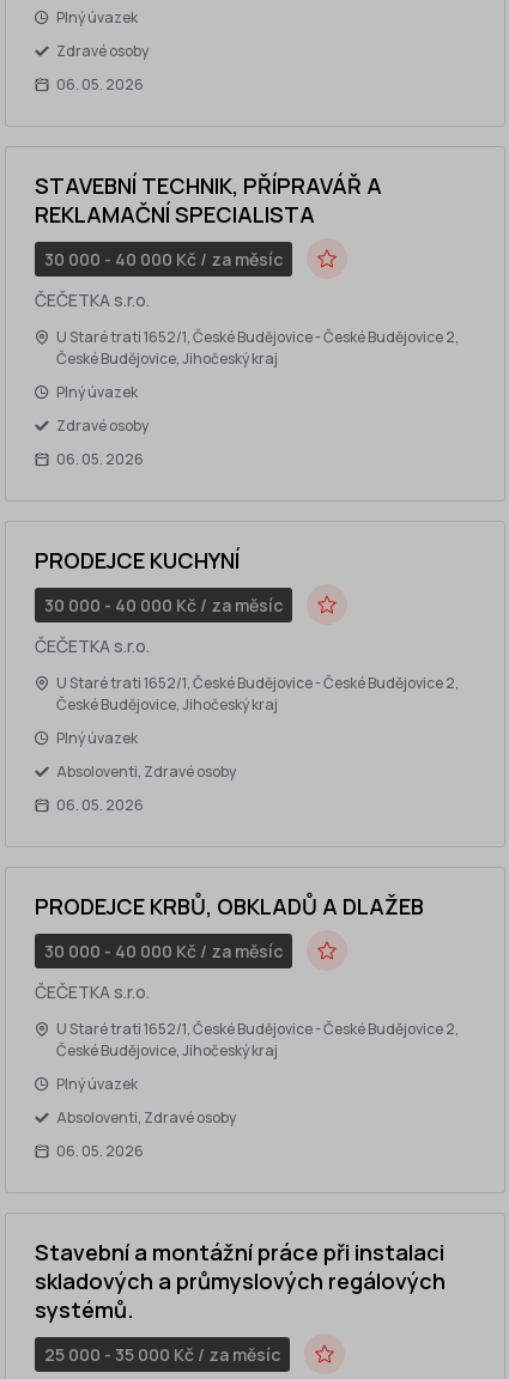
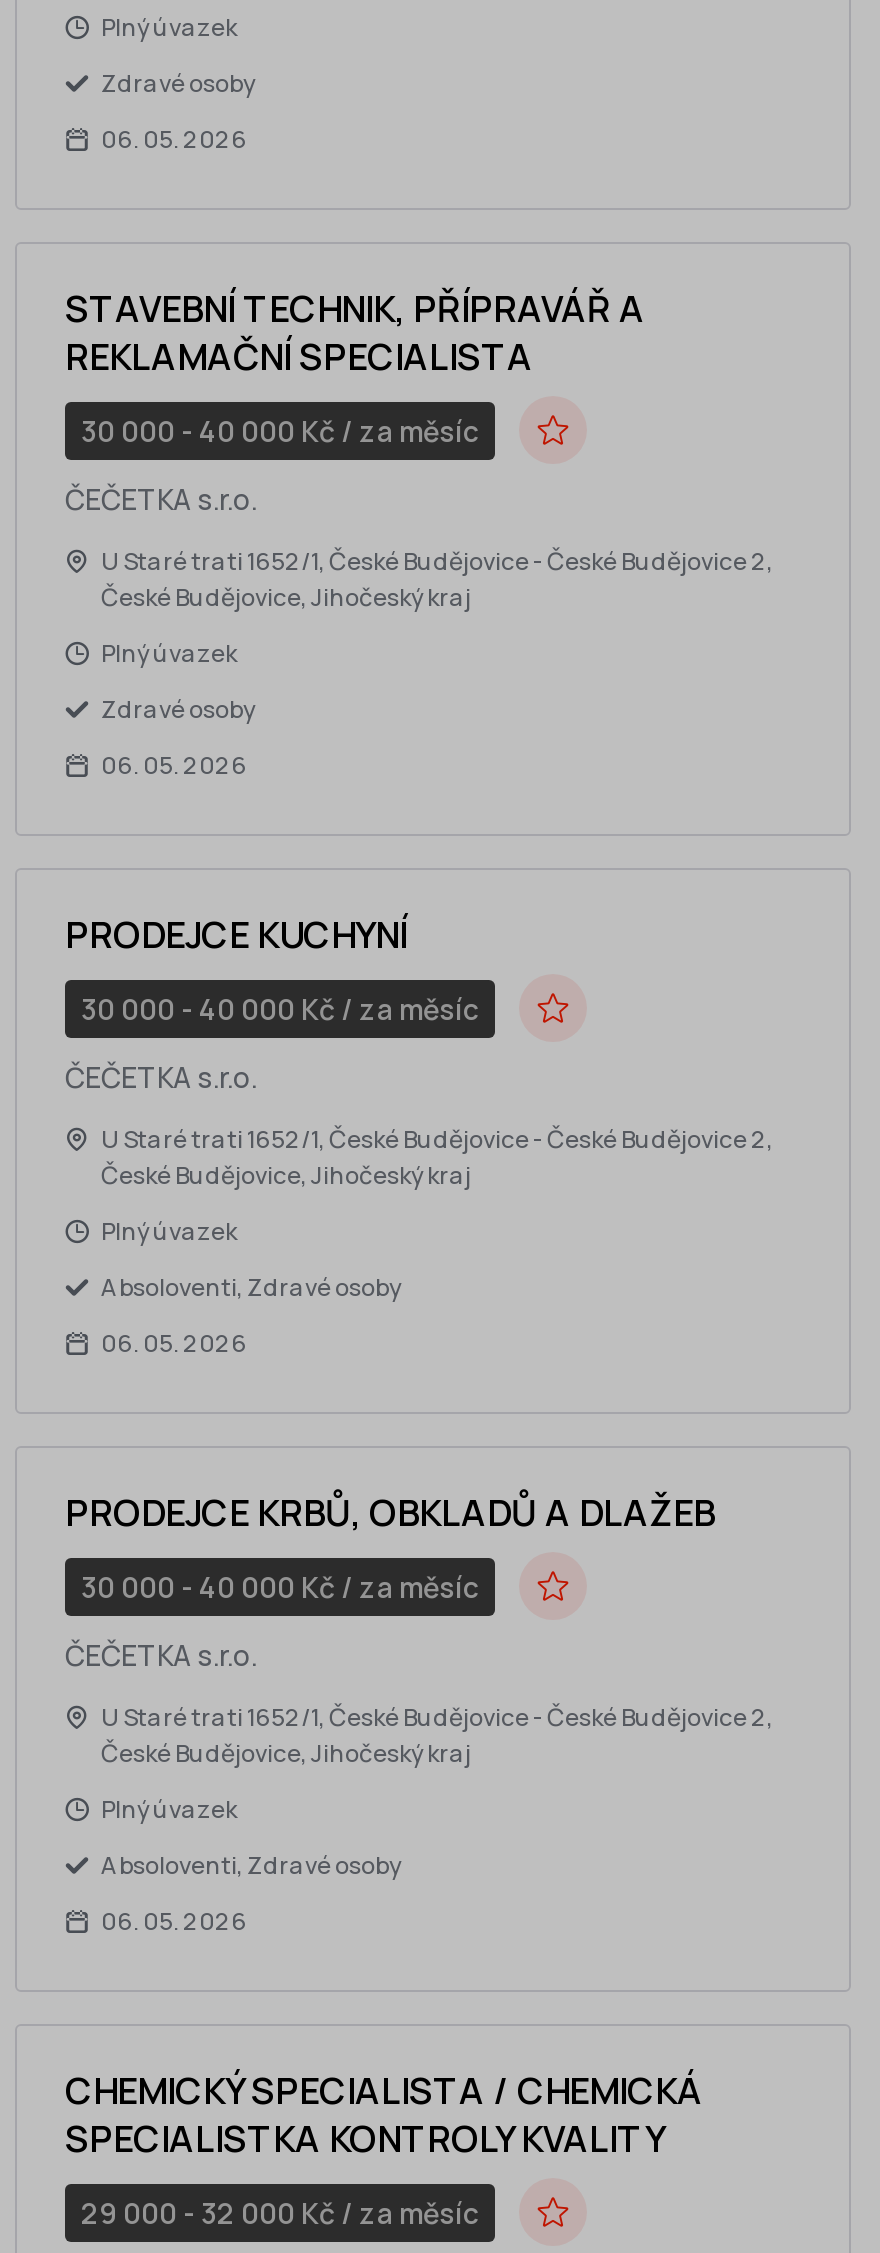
[35,1238,446,1324] Stavební a montážní práce při instalaci | skladových a průmyslových regálových | systémů. -> [65,2066,703,2162] CHEMICKÝ SPECIALISTA / CHEMICKÁ | SPECIALISTKA KONTROLY KVALITY
[44,1342,280,1365] 25 000 - 35 000 Kč / za měsíc -> [81,2193,479,2231] 29 000 - 32 000 Kč / za měsíc

